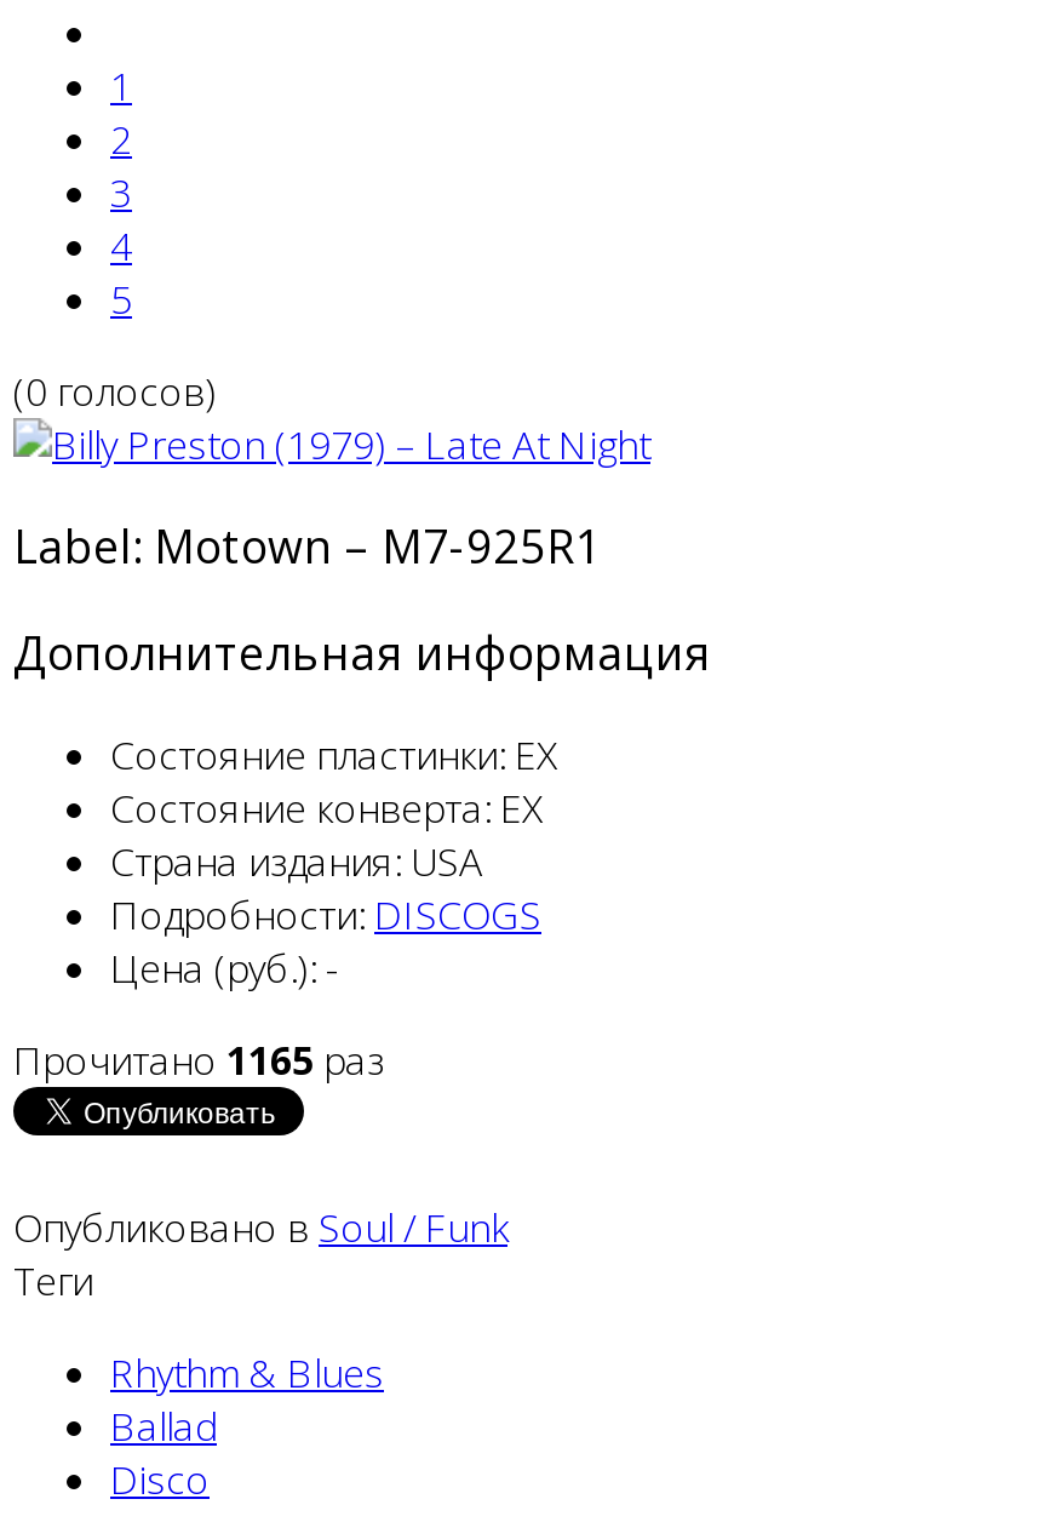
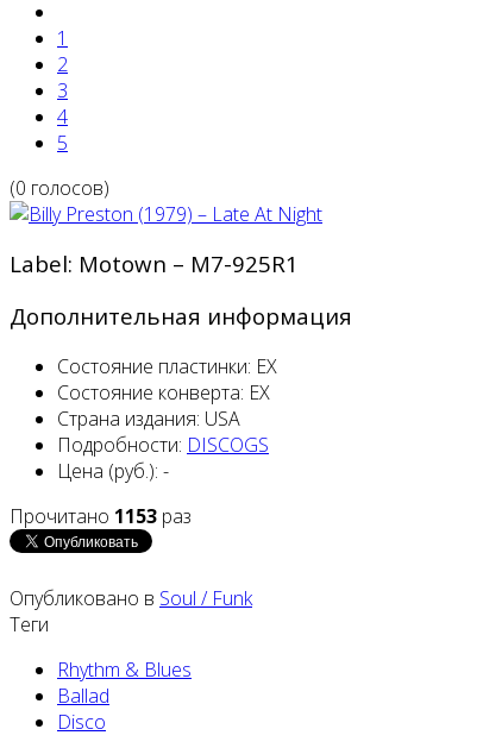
[13,1033,384,1086] Прочитано 1165 раз -> [10,503,192,529] Прочитано 1153 раз

